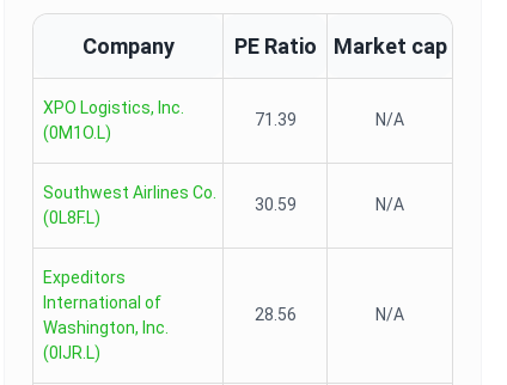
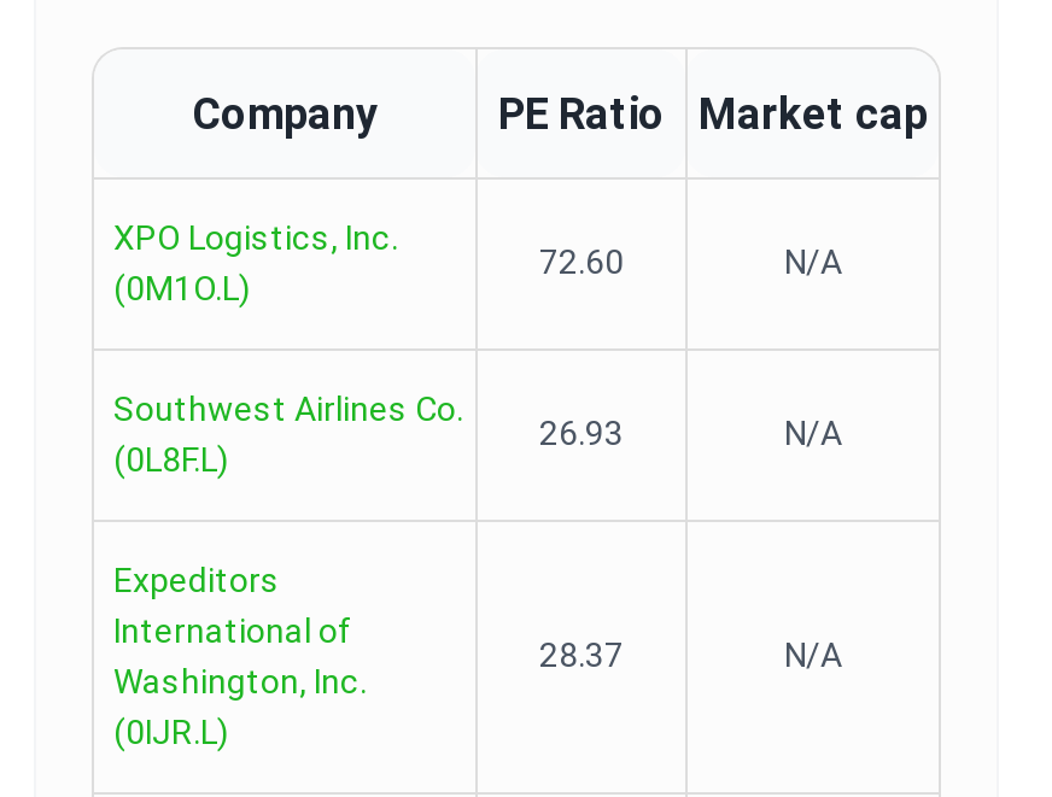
[254,110,296,129] 71.39 -> [539,242,624,281] 72.60
[254,195,296,214] 30.59 -> [539,414,624,452] 26.93
[254,305,296,324] 28.56 -> [539,635,624,674] 28.37

